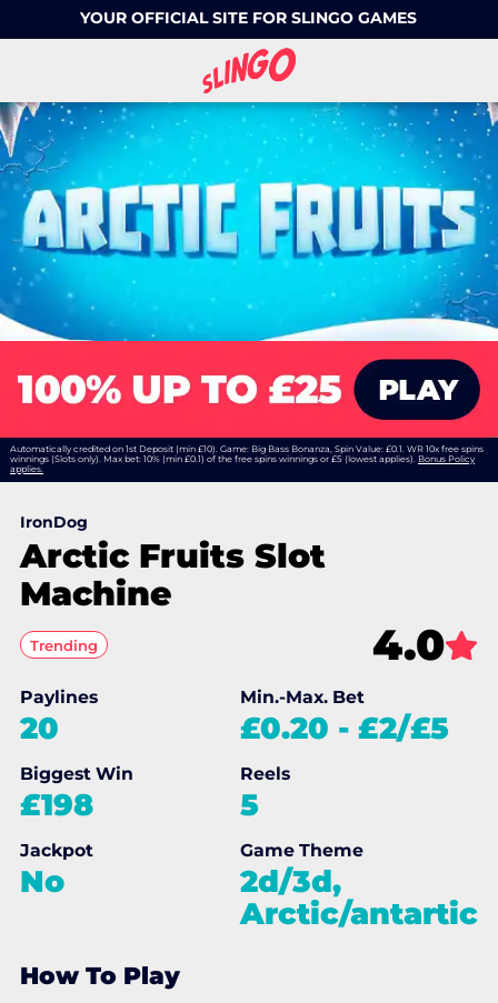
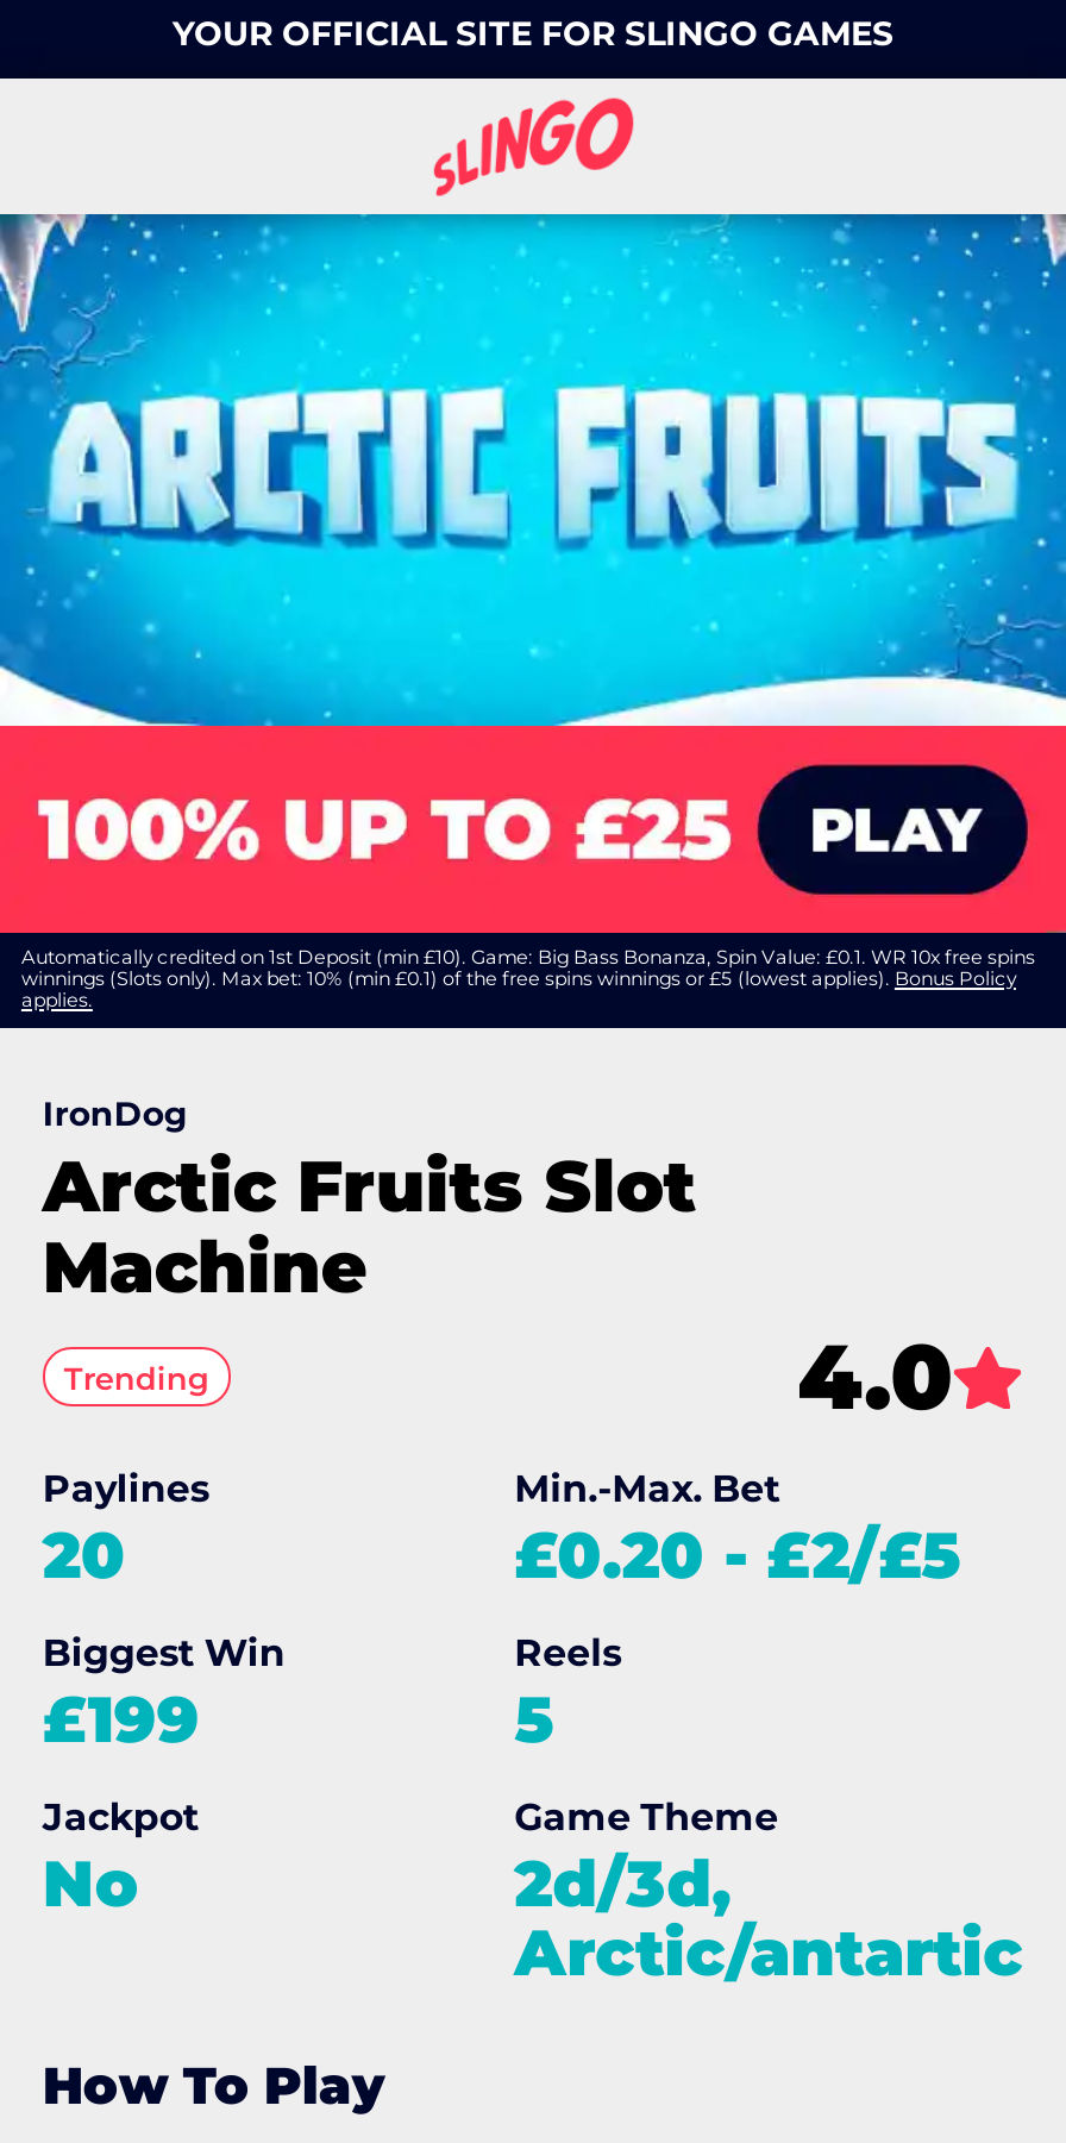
[20,787,93,823] £198 -> [43,1681,200,1759] £199

